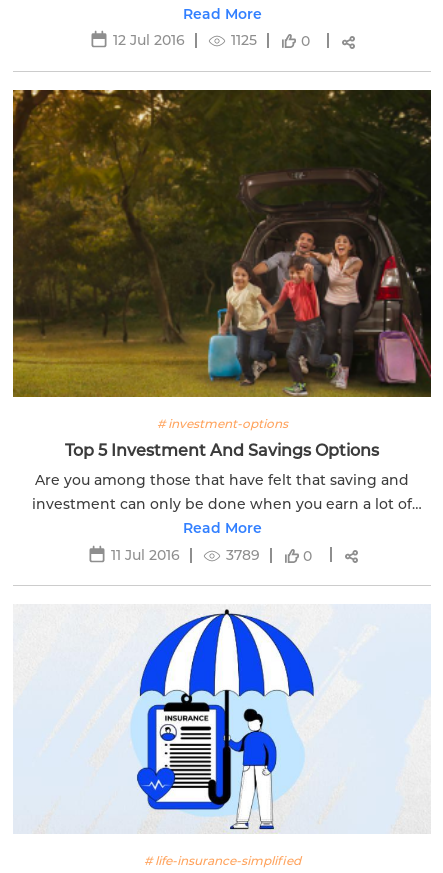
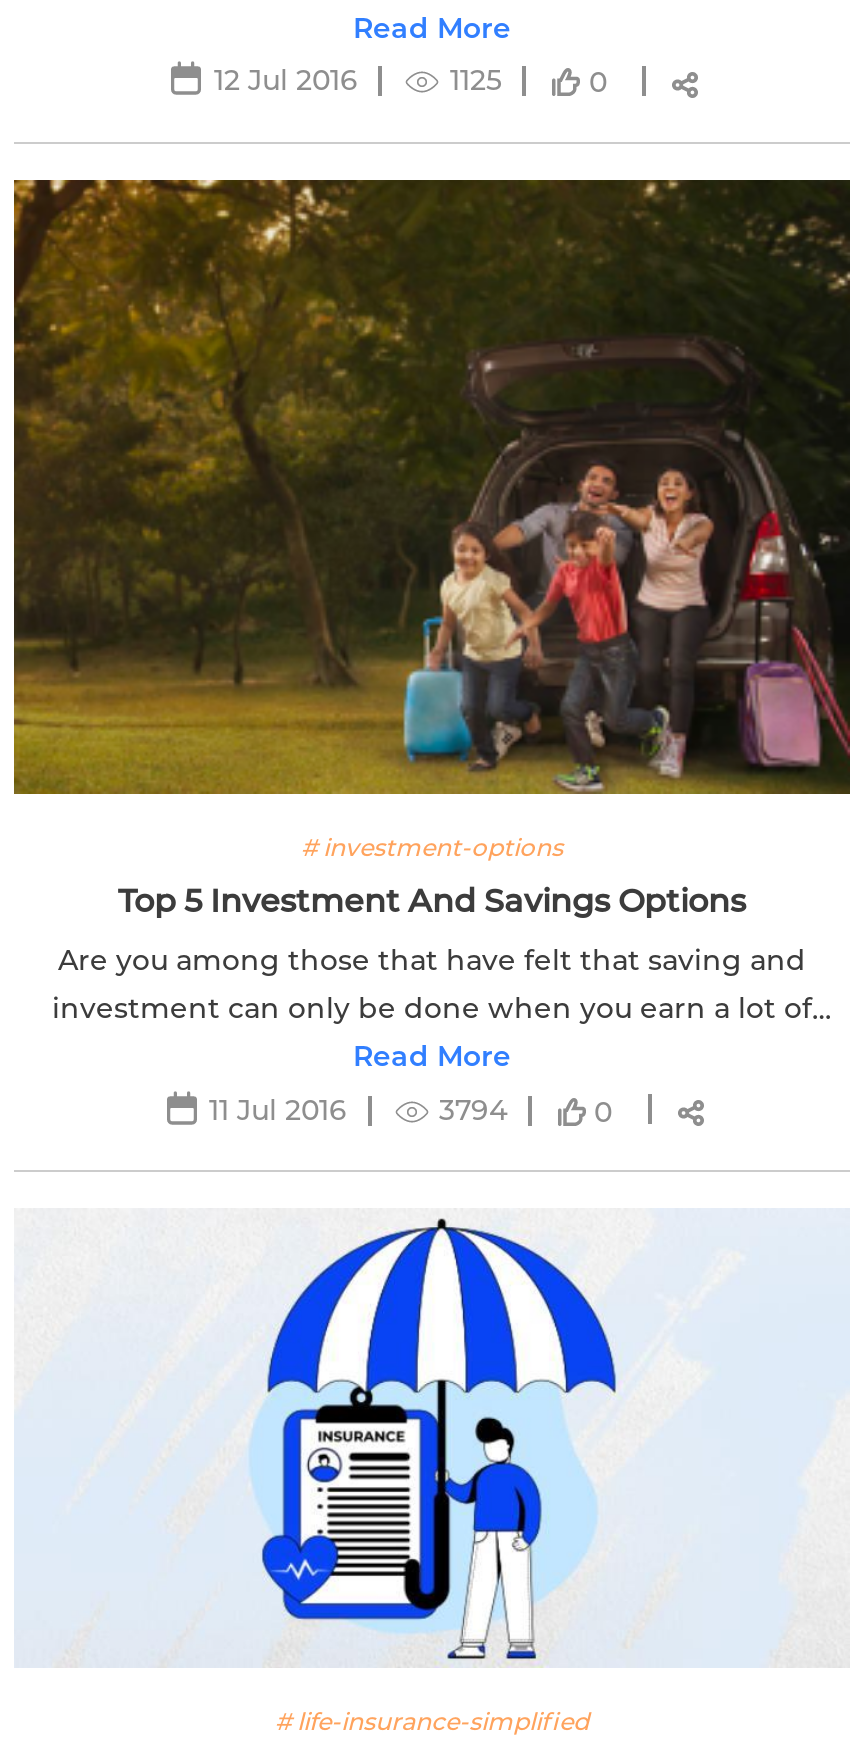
[221,546,259,564] 3789 -> [431,1093,507,1129] 3794

